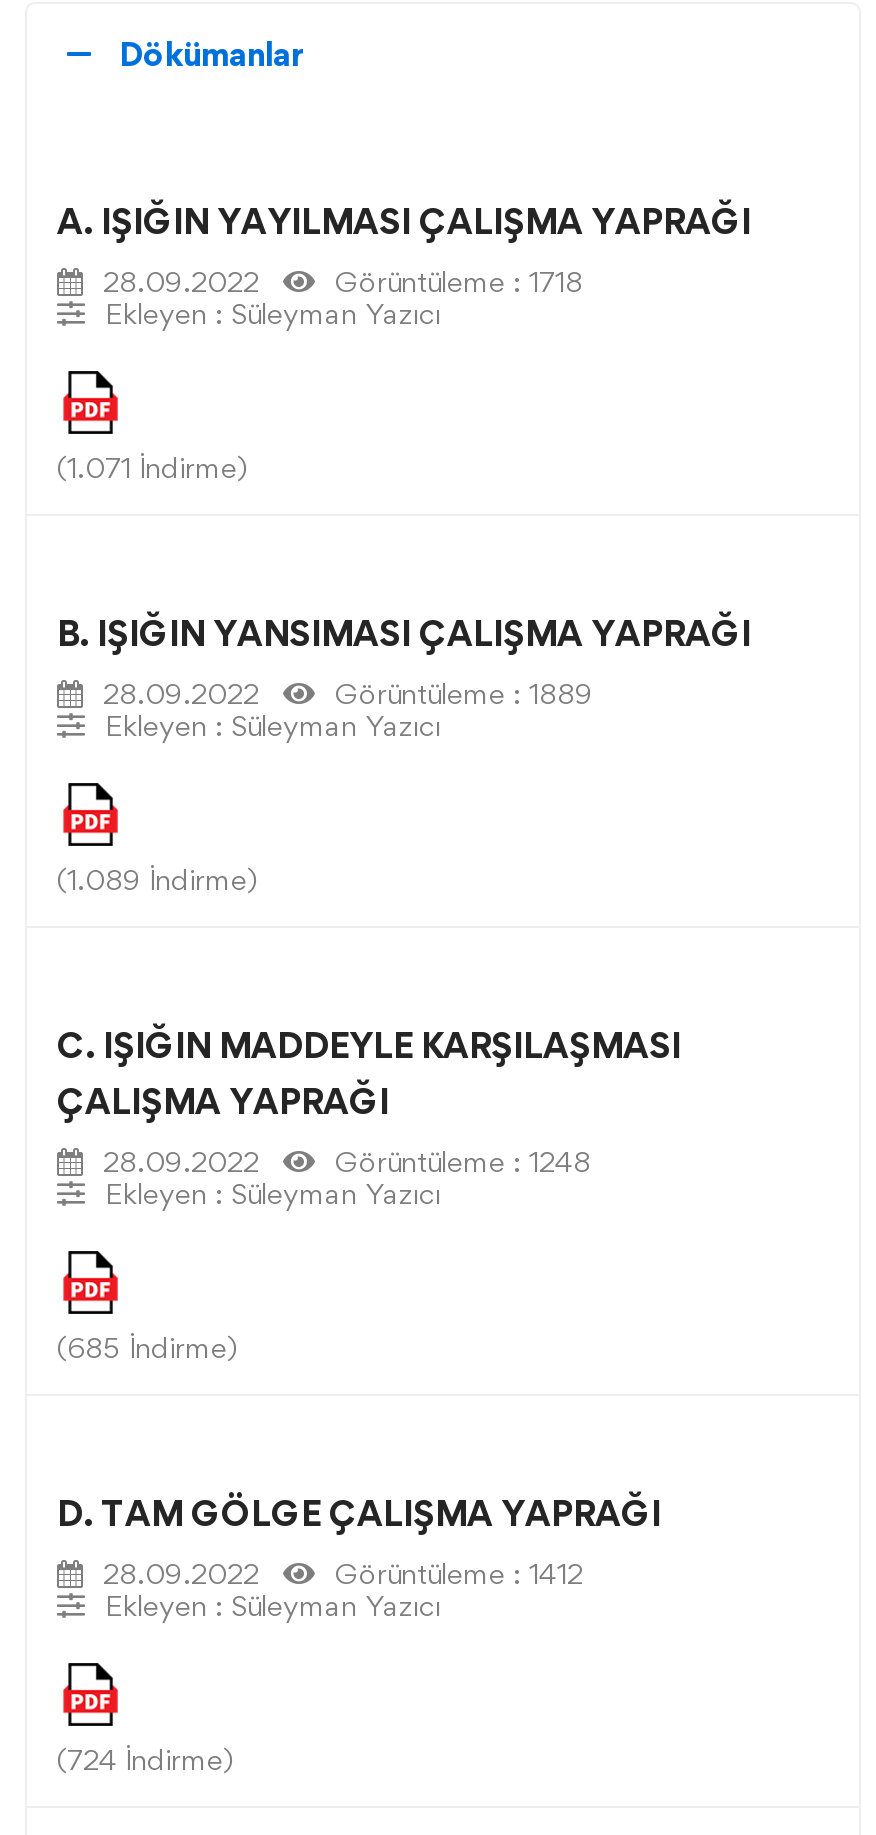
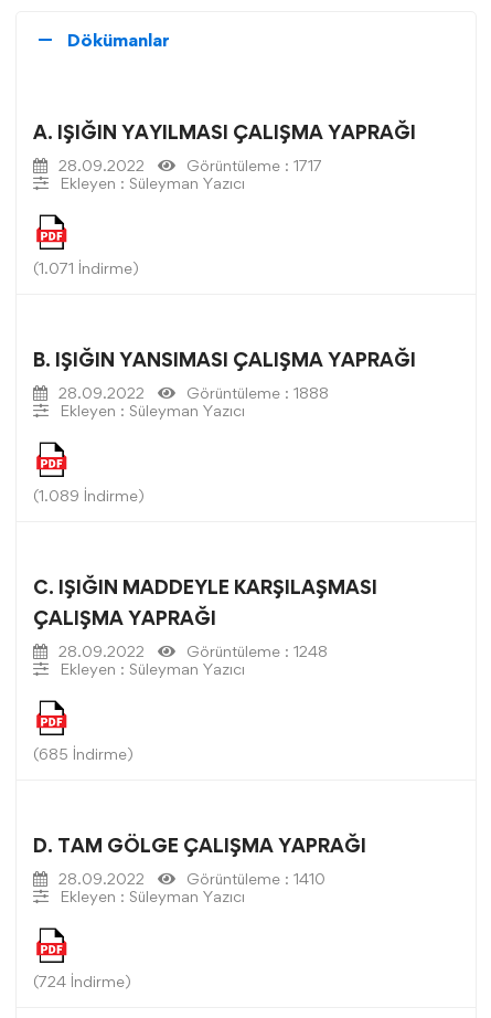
[95,264,583,298] 28.09.2022 Görüntüleme : 1718 -> [54,156,322,174] 28.09.2022 Görüntüleme : 1717
[95,676,593,710] 28.09.2022 Görüntüleme : 1889 -> [54,383,329,402] 28.09.2022 Görüntüleme : 1888
[95,1556,583,1590] 28.09.2022 Görüntüleme : 1412 -> [54,869,325,888] 28.09.2022 Görüntüleme : 1410

